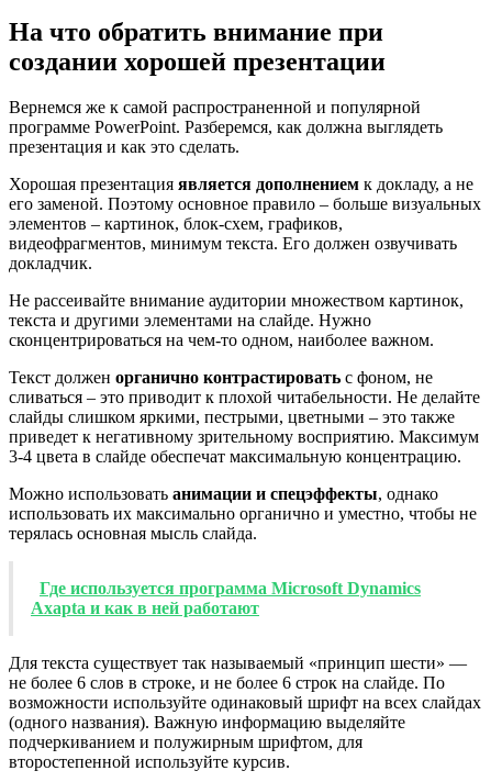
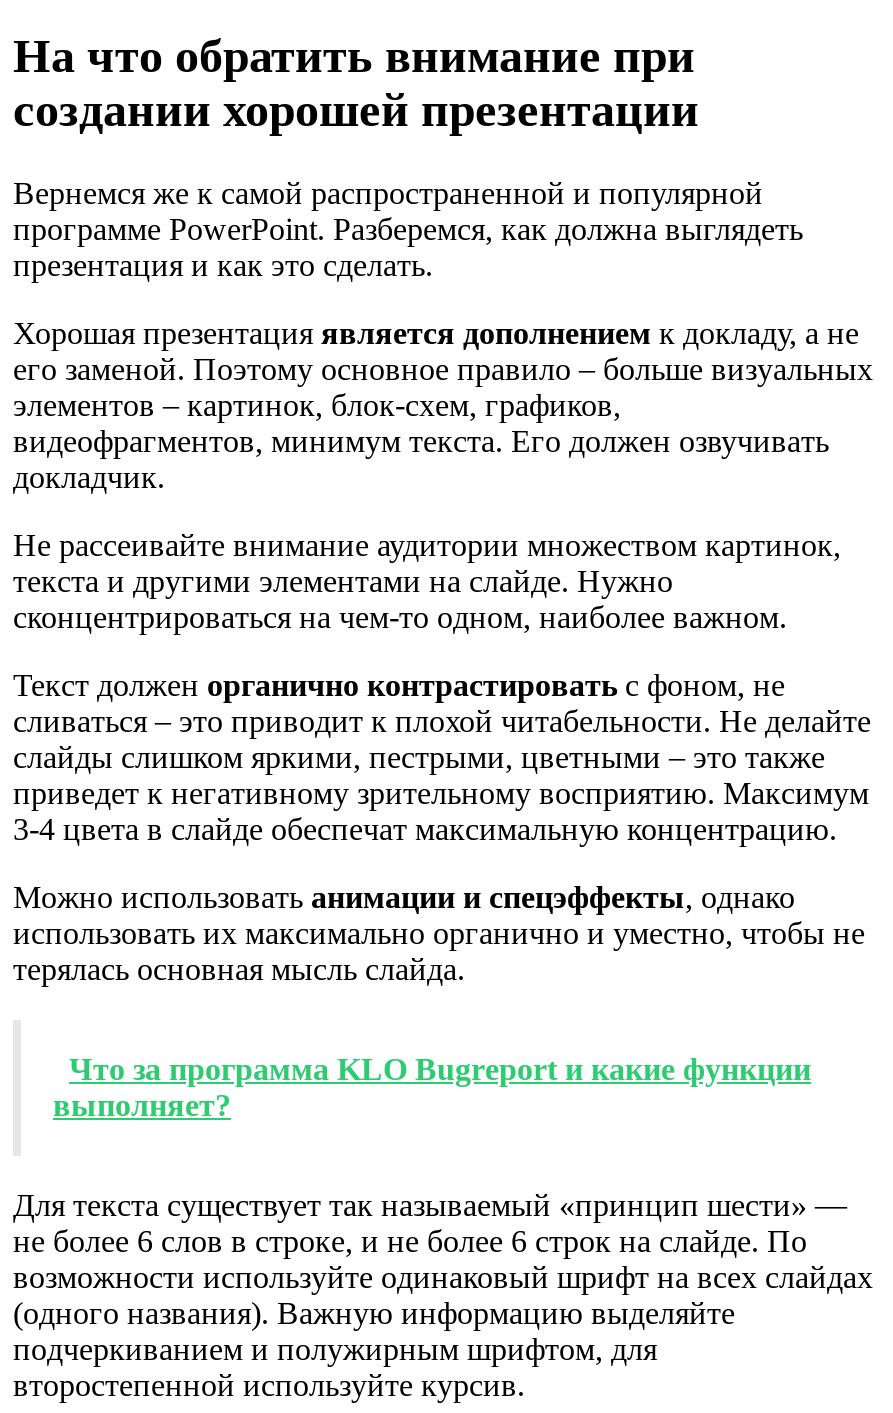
[31,579,421,618] Где используется программа Microsoft Dynamics | Axapta и как в ней работают -> [53,1053,811,1123] Что за программа KLO Bugreport и какие функции | выполняет?

